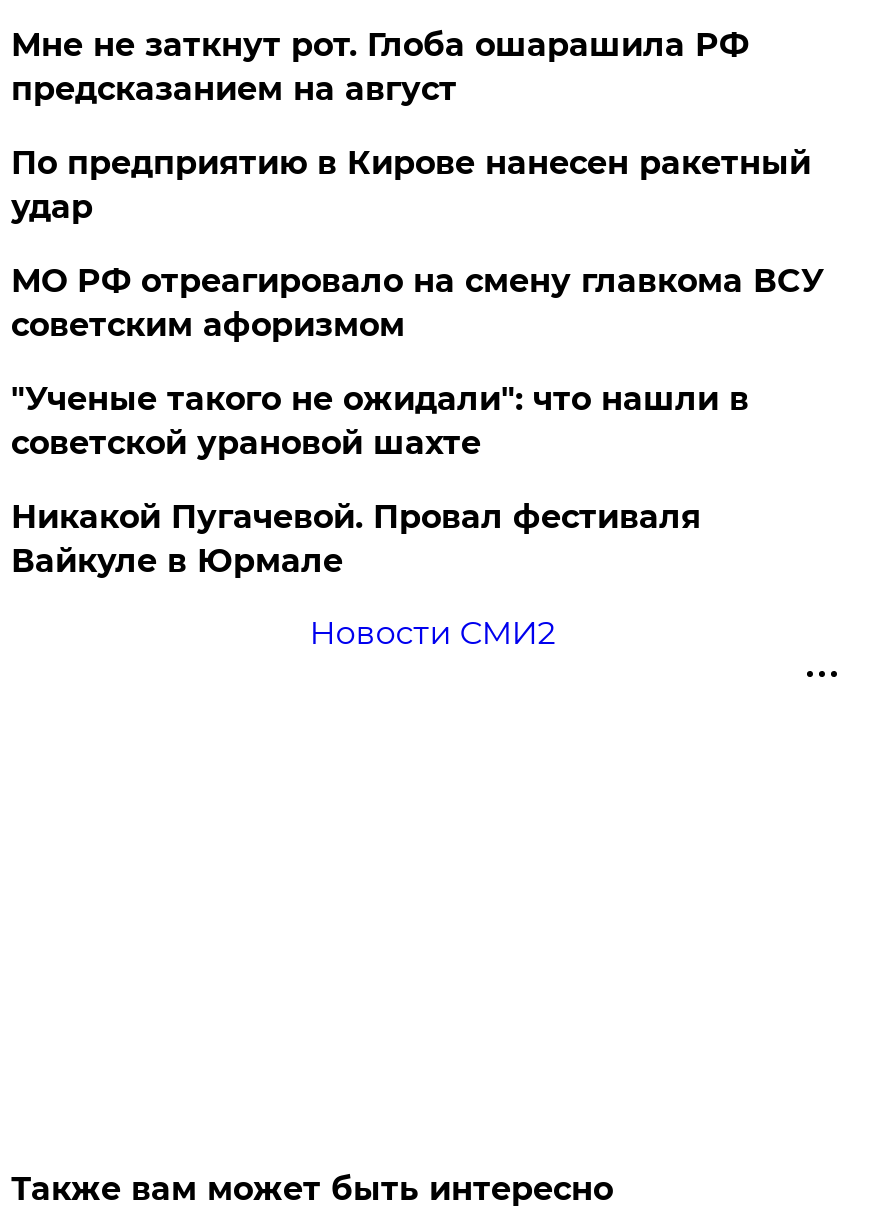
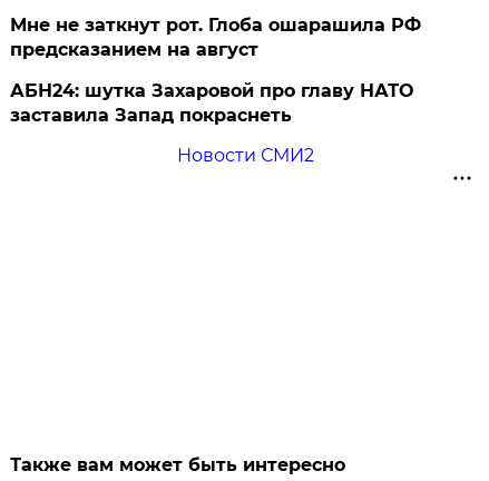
[11,144,825,580] По предприятию в Кирове нанесен ракетный | удар | МО РФ отреагировало на смену главкома ВСУ | советским афоризмом | "Ученые такого не ожидали": что нашли в | советской урановой шахте | Никакой Пугачевой. Провал фестиваля | Вайкуле в Юрмале -> [10,80,414,126] АБН24: шутка Захаровой про главу НАТО | заставила Запад покраснеть

